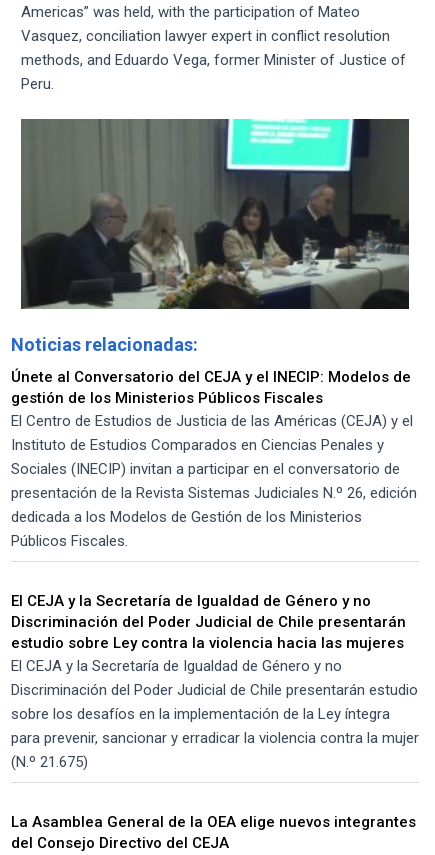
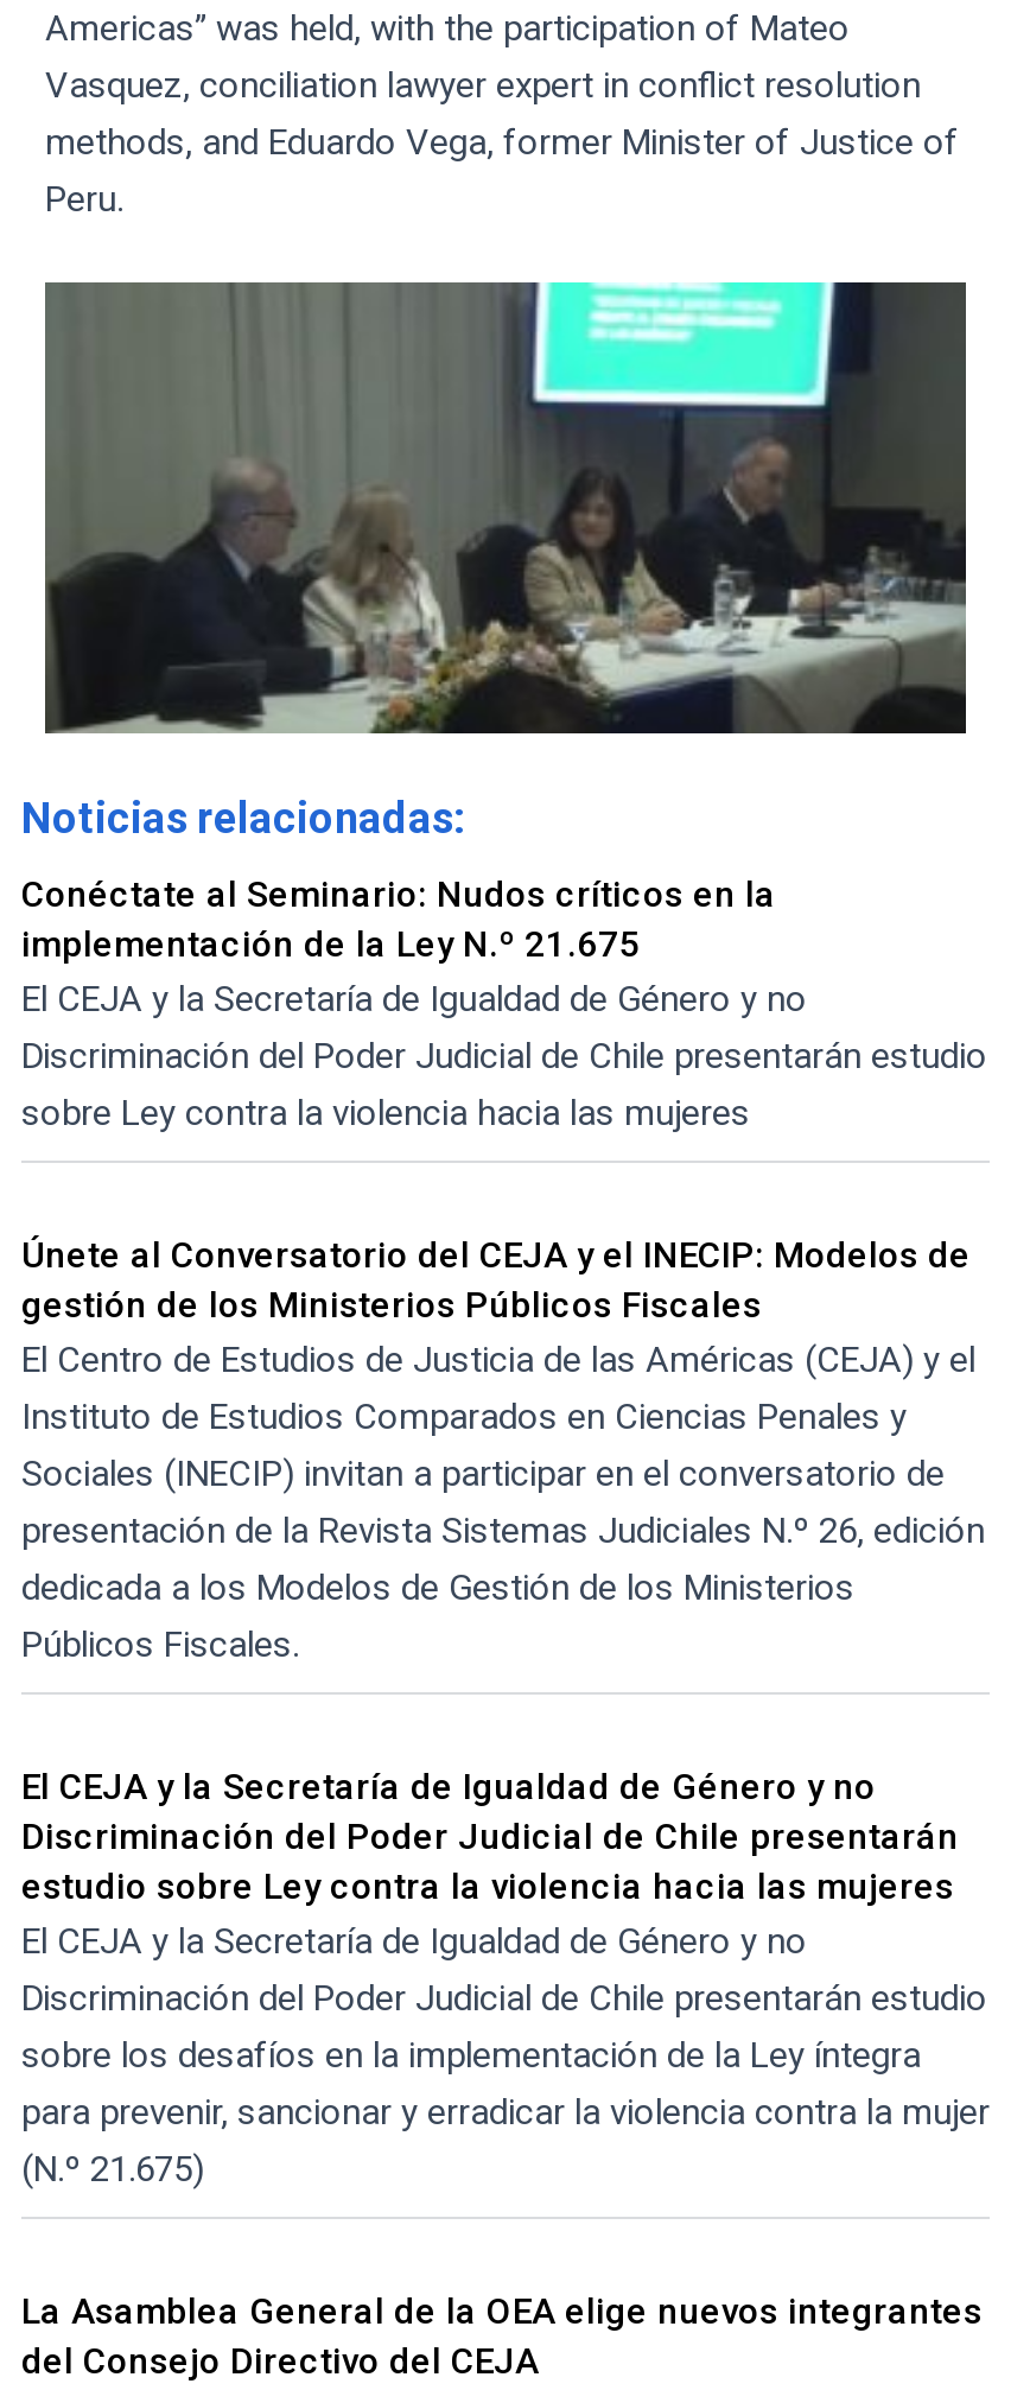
none -> [21,872,987,1133] Conéctate al Seminario: Nudos críticos en la | implementación de la Ley N.º 21.675 | El CEJA y la Secretaría de Igualdad de Género y no | Discriminación del Poder Judicial de Chile presentarán estudio | sobre Ley contra la violencia hacia las mujeres

